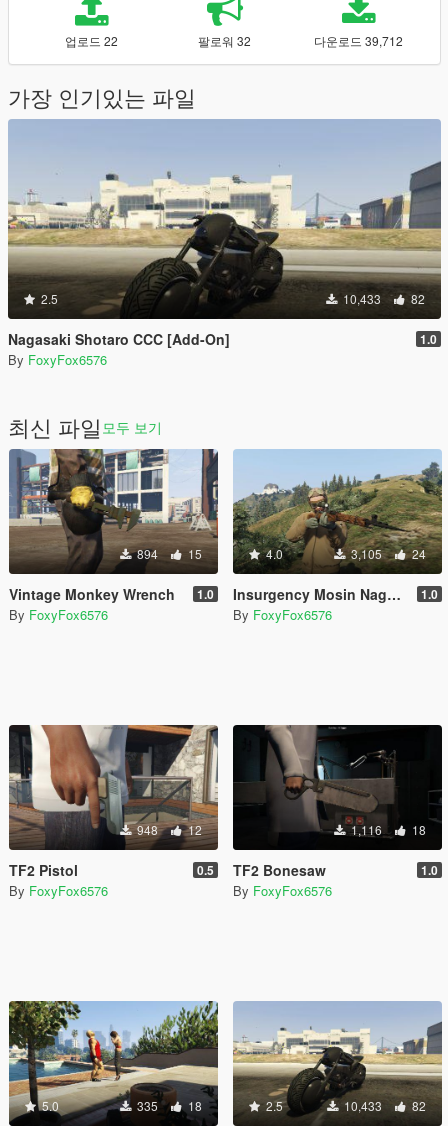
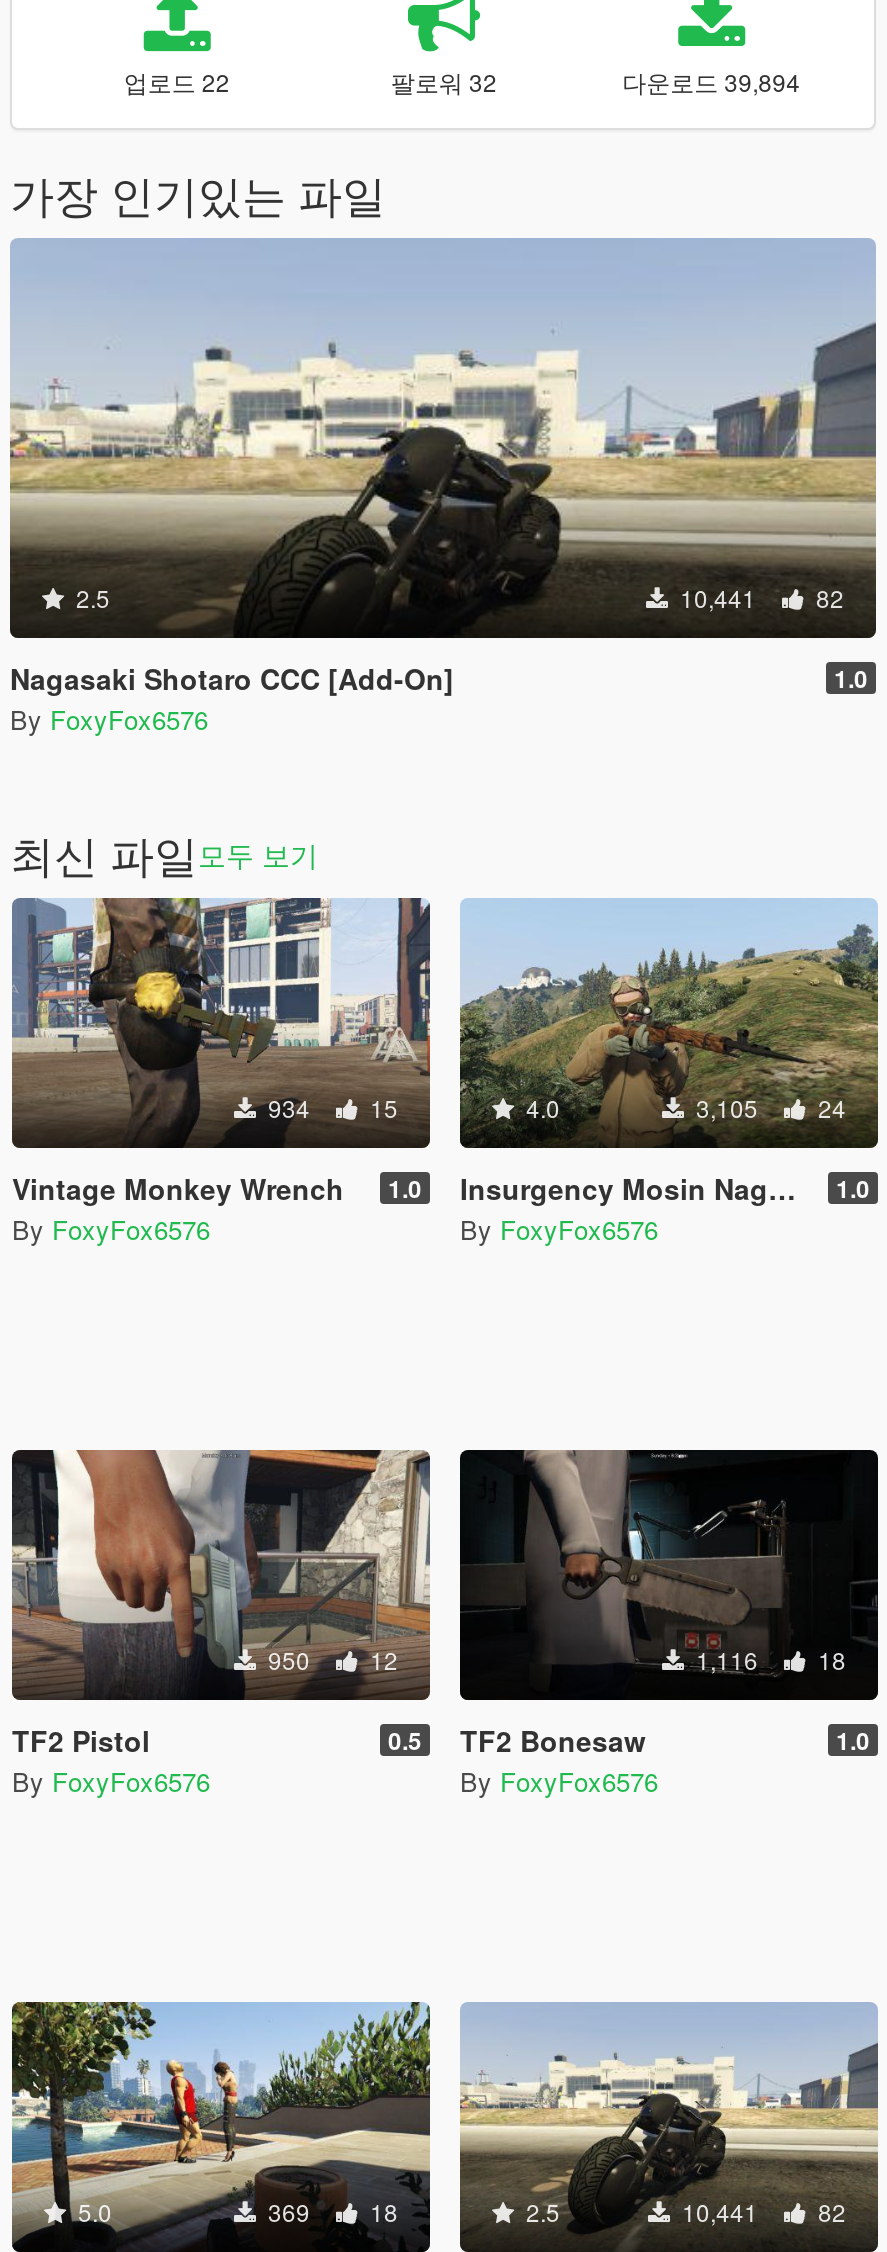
[314,32,403,49] 다운로드 39,712 -> [622,65,800,99] 다운로드 39,894
[340,290,425,307] 10,433 82 -> [674,581,844,615] 10,441 82
[134,545,202,562] 894 15 -> [262,1091,398,1125] 934 15
[134,821,202,838] 948 12 -> [262,1643,398,1677] 950 12
[134,1097,202,1114] 335 18 -> [262,2195,398,2229] 369 18
[341,1097,426,1114] 10,433 82 -> [676,2195,846,2229] 10,441 82

